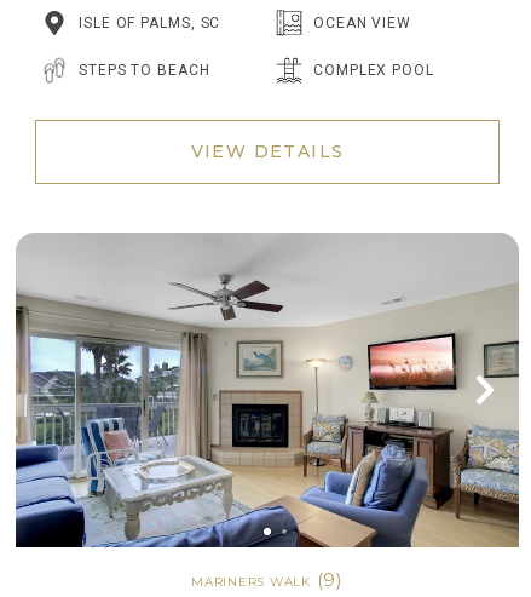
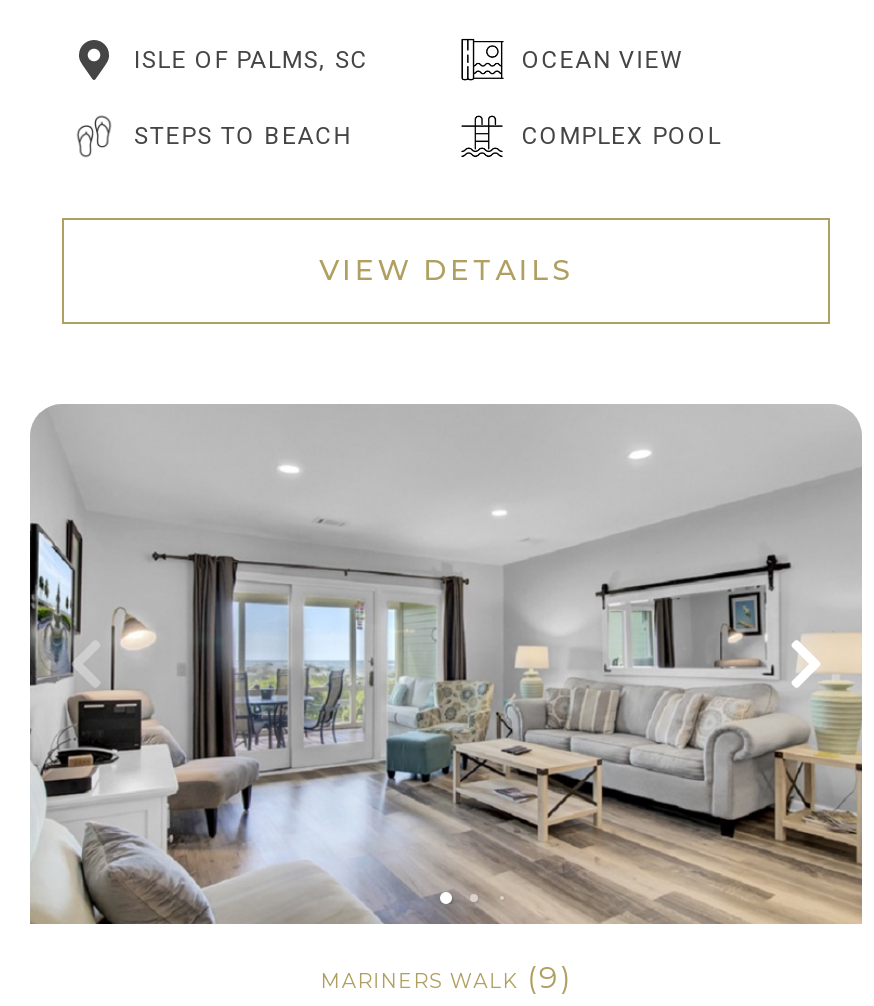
[15,260,520,549] [image] -> [28,443,864,927] [image]

